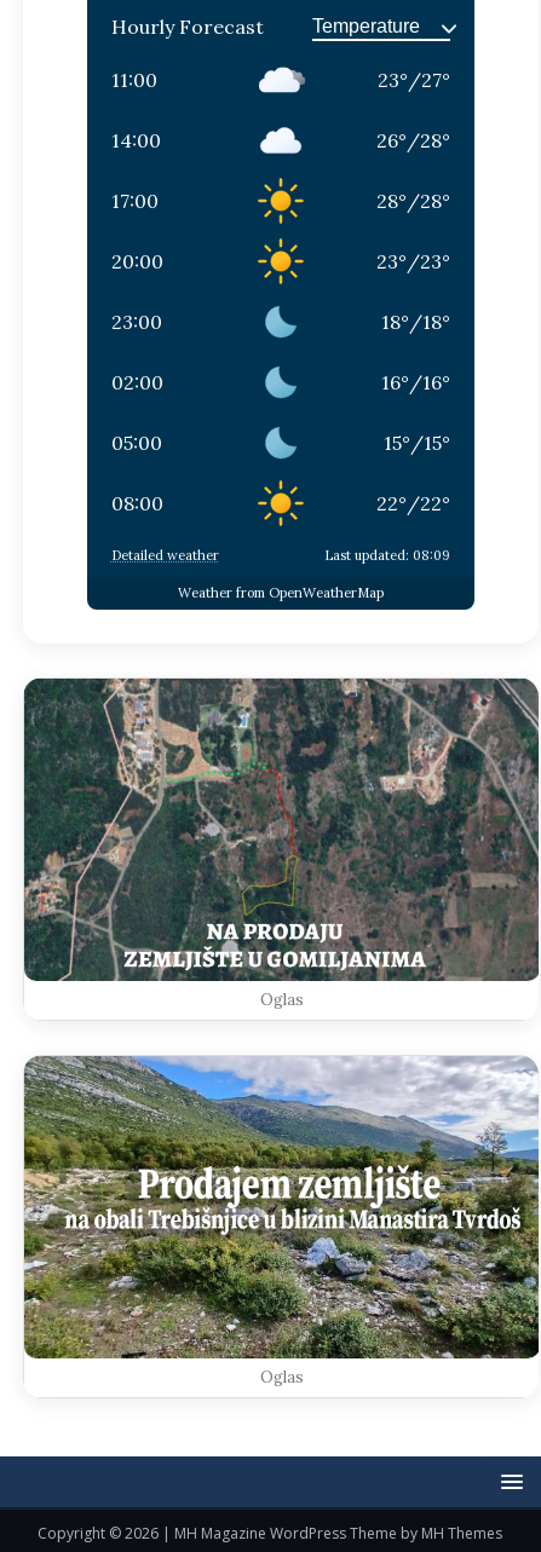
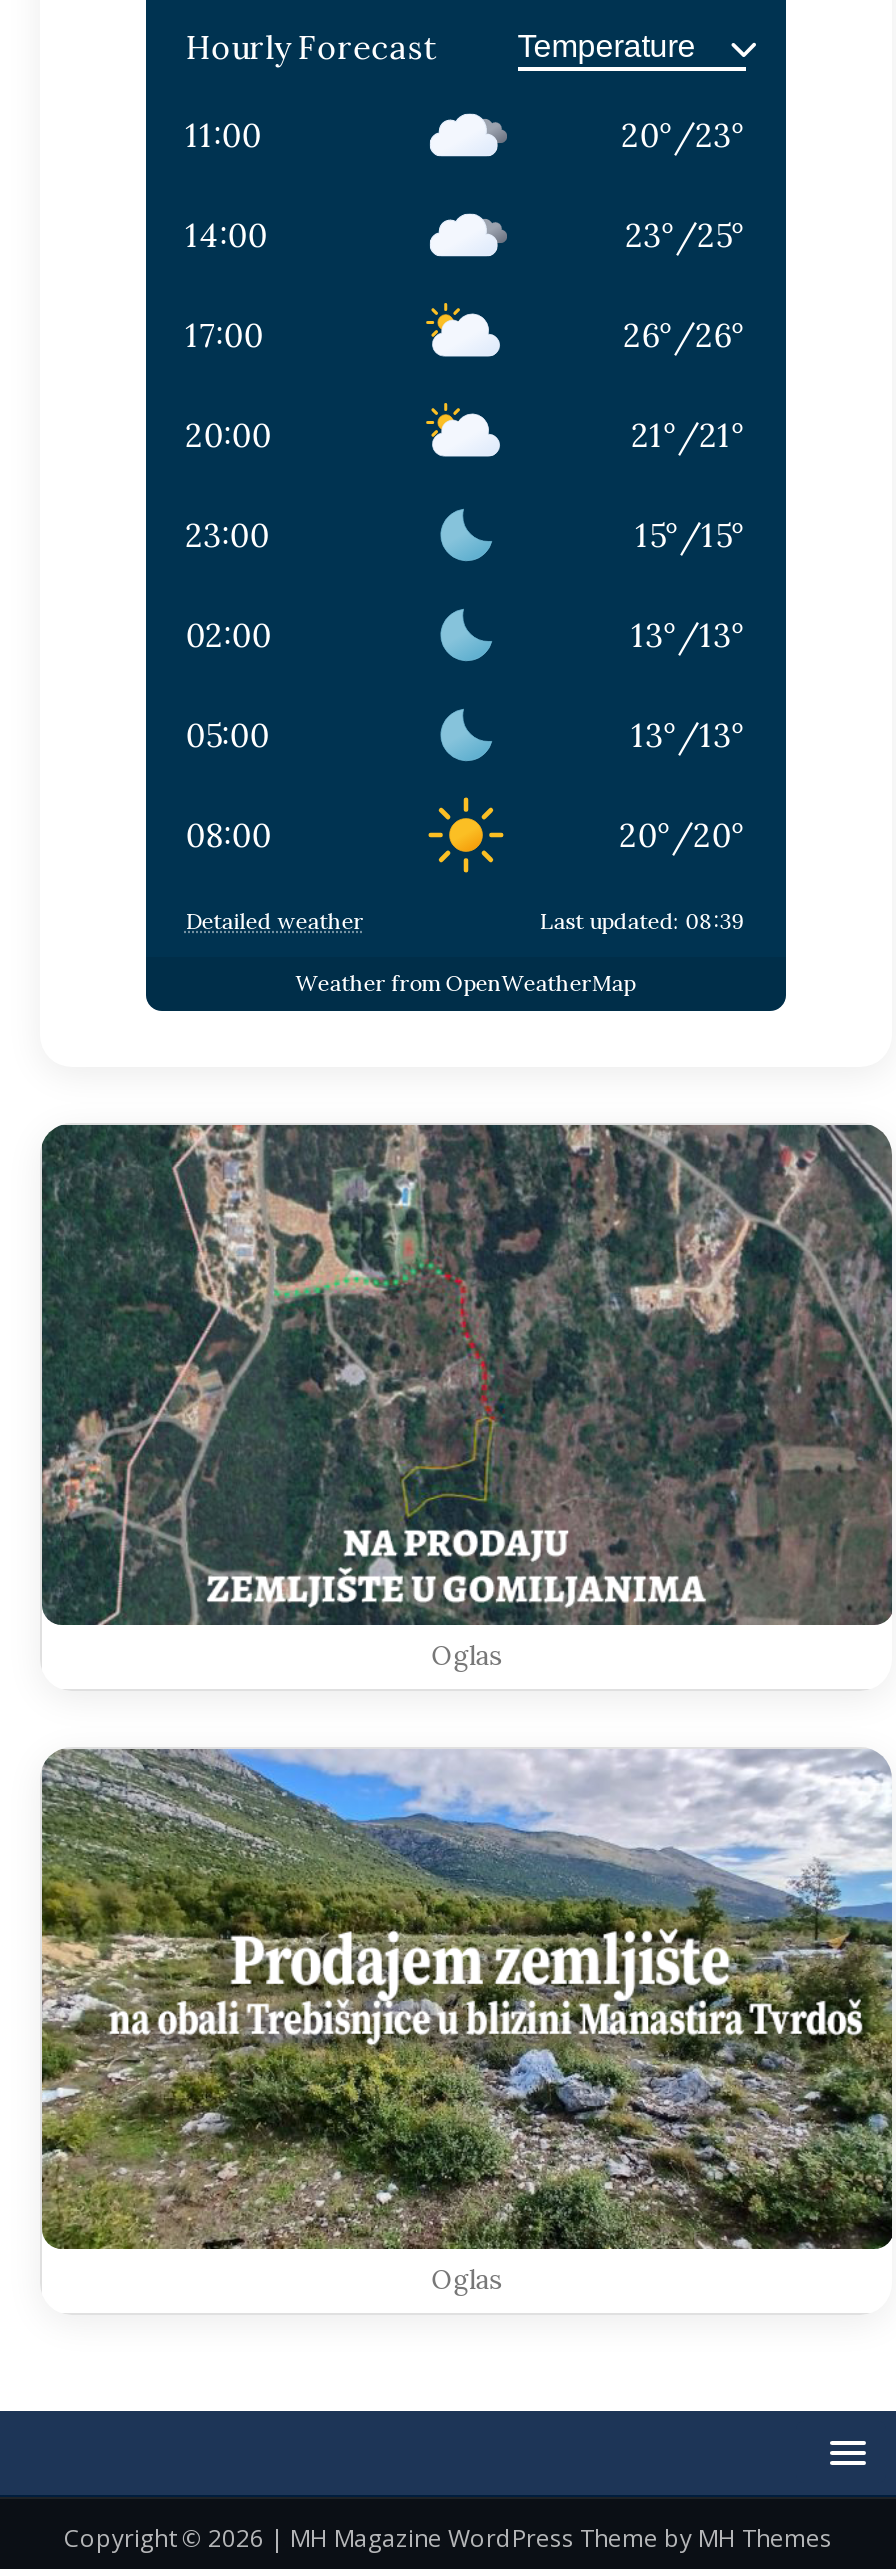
[377,68,450,92] 23° /27° -> [622,115,746,155] 20° /23°
[376,128,450,152] 26° /28° -> [626,215,746,255] 23° /25°
[258,177,305,225] [image] -> [424,299,502,371] [image]
[376,189,450,213] 28° /28° -> [624,315,746,355] 26° /26°
[258,237,305,285] [image] -> [424,399,502,471] [image]
[376,249,450,273] 23° /23° -> [632,415,746,455] 21° /21°
[381,310,450,334] 18° / 18° -> [636,515,746,555] 15° / 15°
[381,370,450,394] 16° /16° -> [632,615,746,655] 13° /13°
[383,431,450,455] 15° /15° -> [632,715,746,755] 13° /13°
[376,491,450,515] 22° /22° -> [620,815,746,855] 20° /20°
[324,547,450,564] Last updated: 08:09 -> [540,907,746,935] Last updated: 08:39

